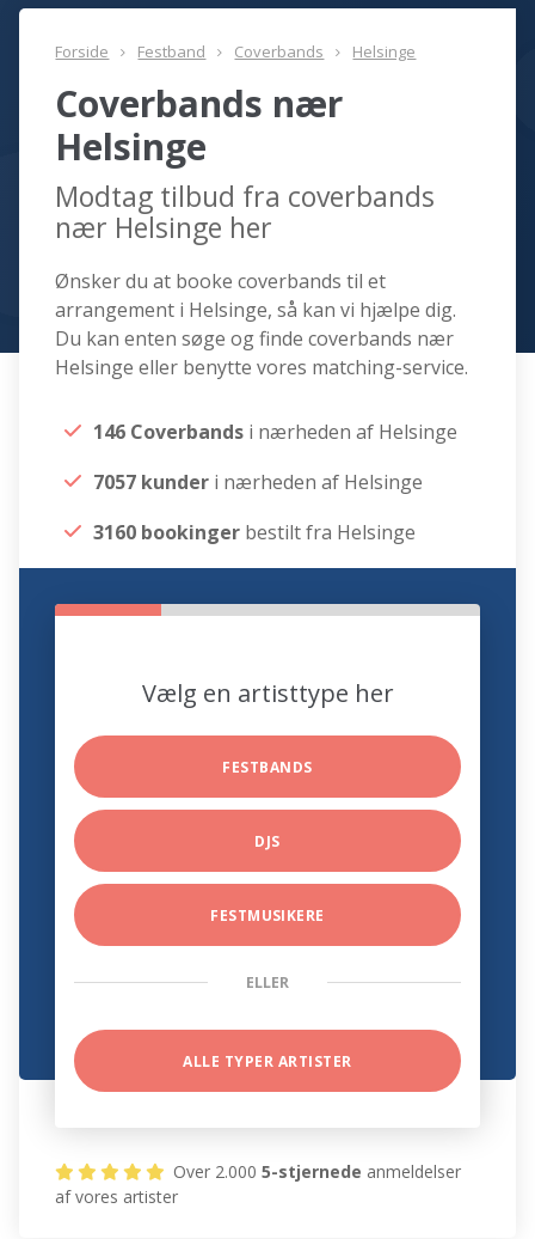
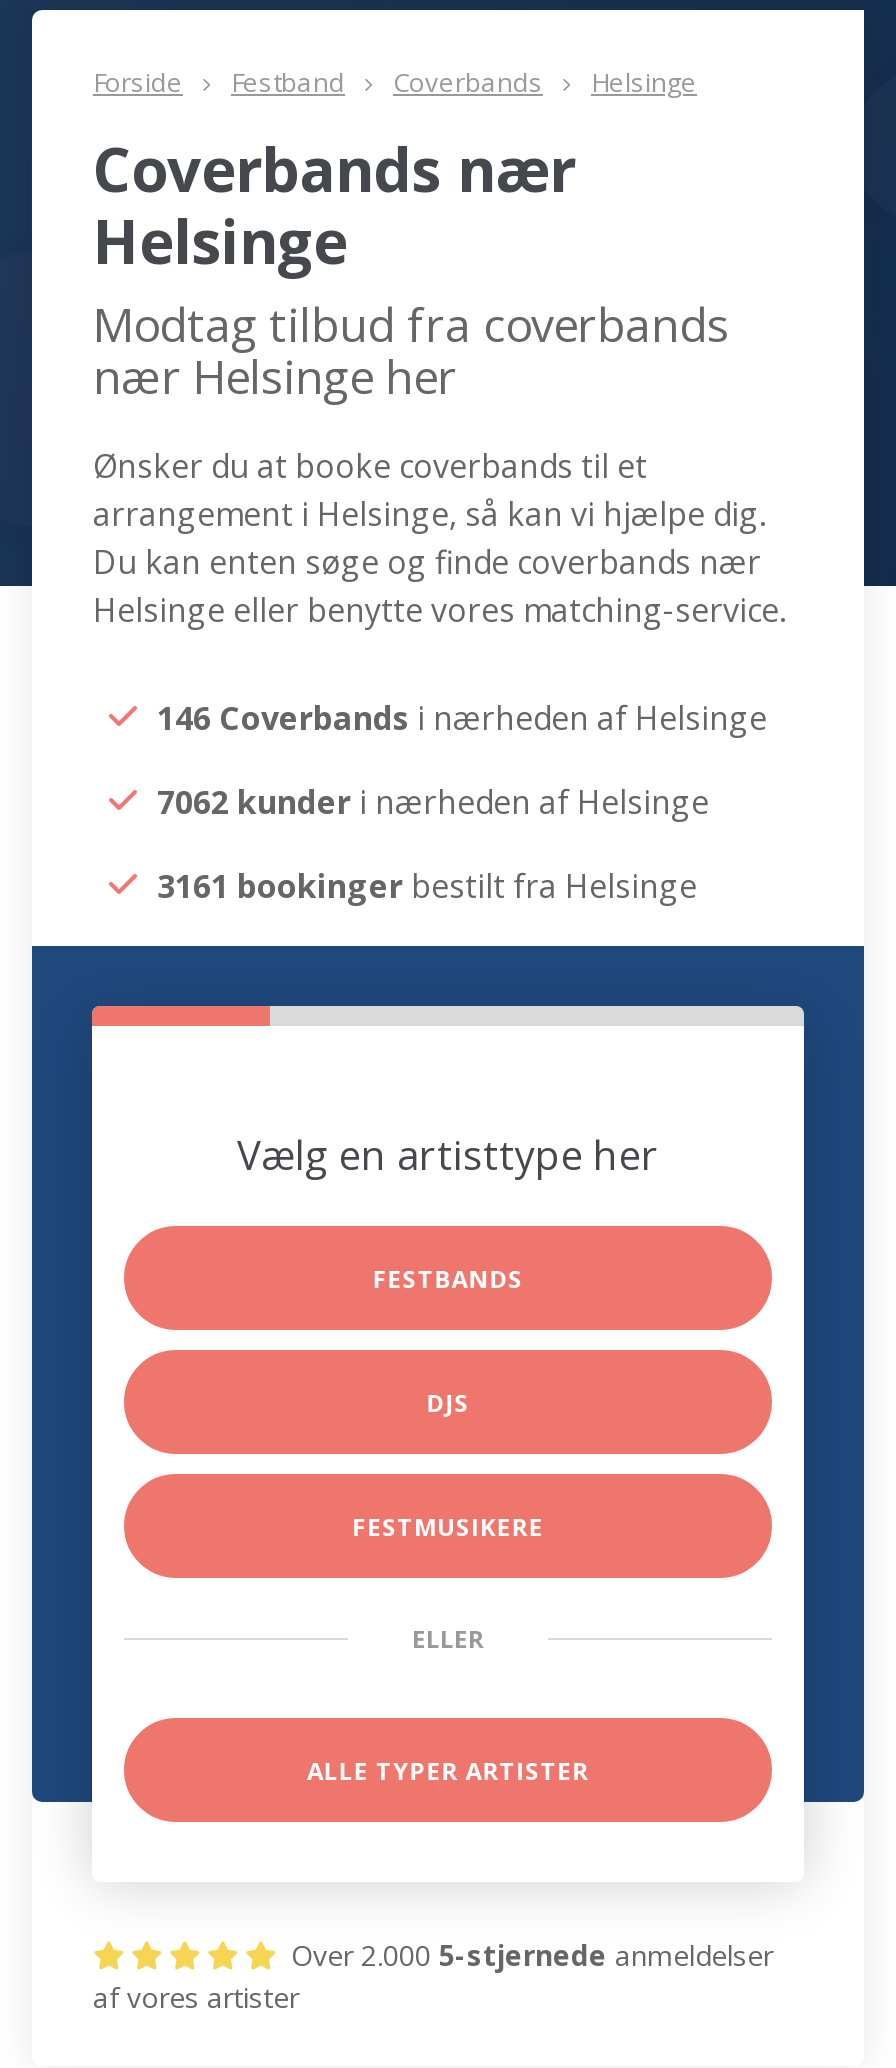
[94,469,423,495] 7057 kunder i nærheden af Helsinge -> [157,781,709,825] 7062 kunder i nærheden af Helsinge
[94,519,416,546] 3160 bookinger bestilt fra Helsinge -> [157,865,697,909] 3161 bookinger bestilt fra Helsinge

